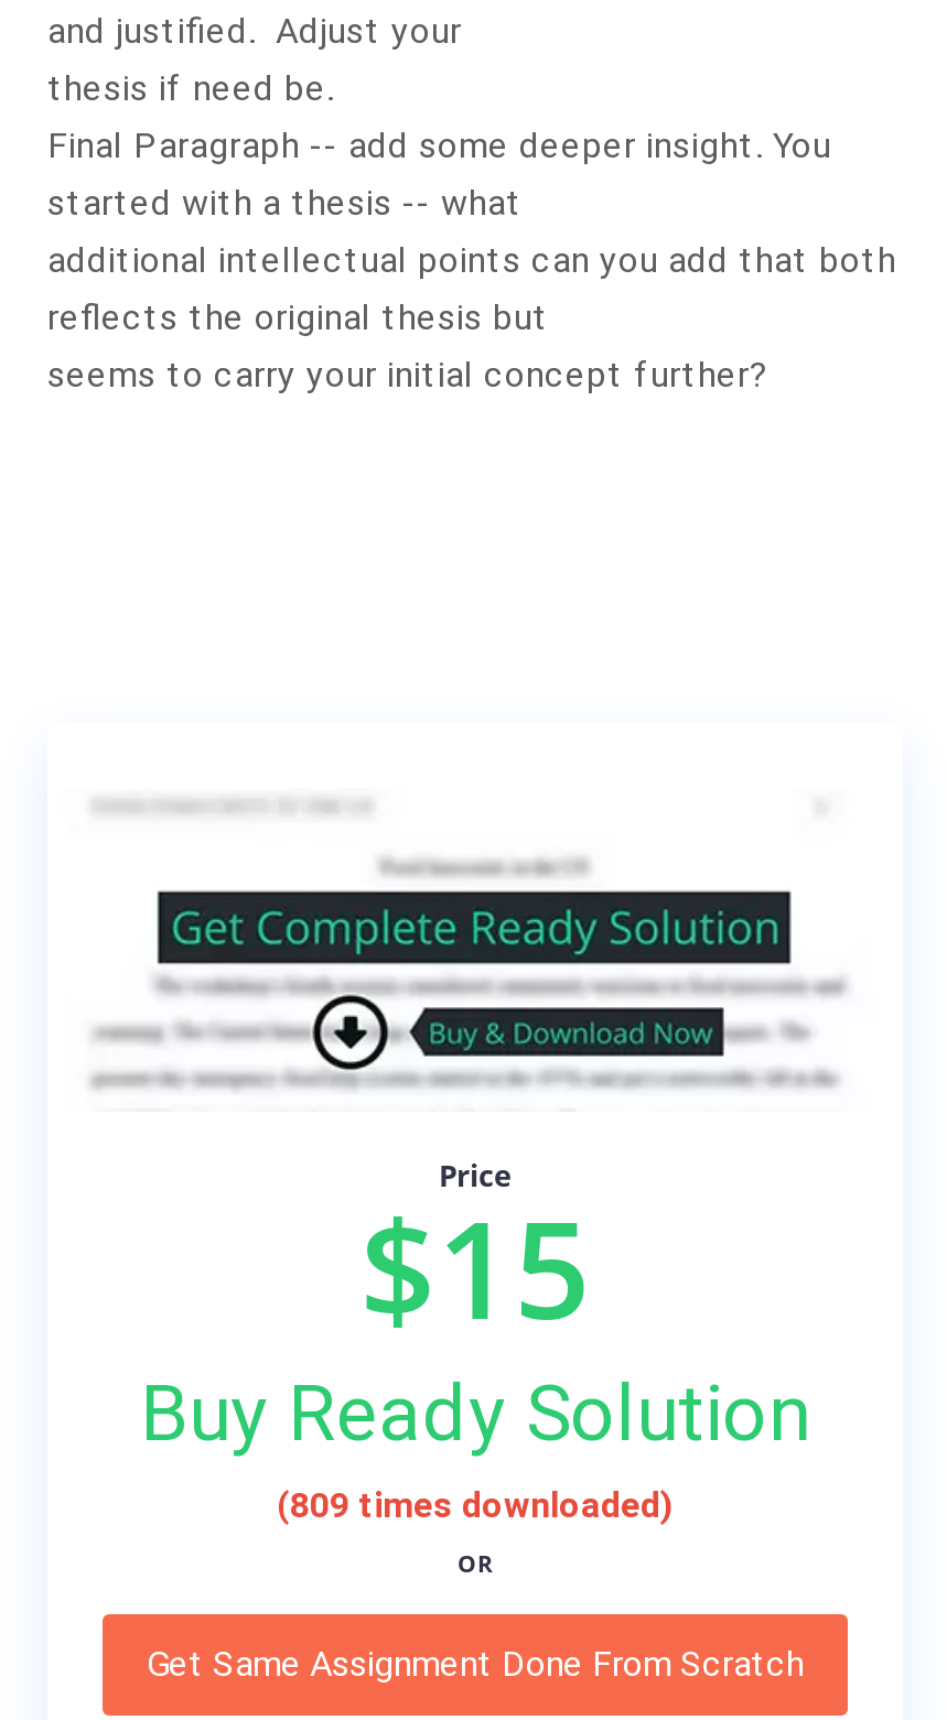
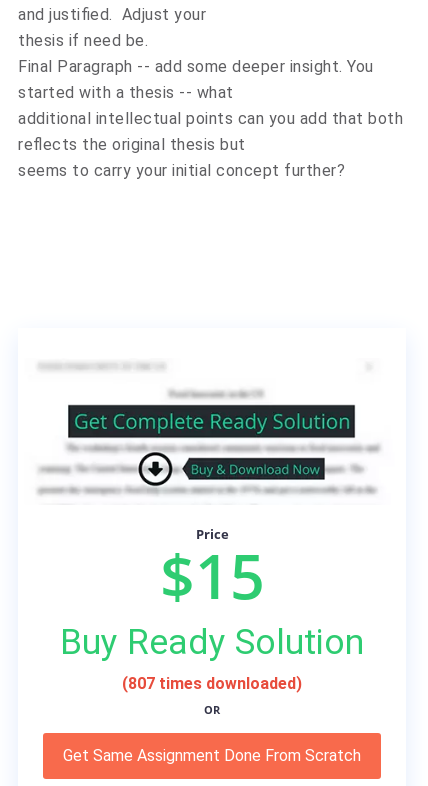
[277,1485,674,1527] (809 times downloaded) -> [122,674,302,693] (807 times downloaded)

